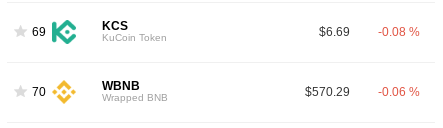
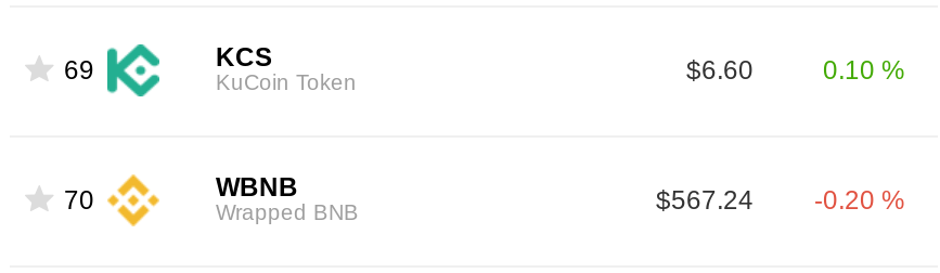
[319,25,350,39] $6.69 -> [686,55,754,85] $6.60
[378,25,420,39] -0.08 % -> [823,55,905,85] 0.10 %
[305,85,350,99] $570.29 -> [656,185,754,215] $567.24
[378,85,420,99] -0.06 % -> [814,185,905,215] -0.20 %

